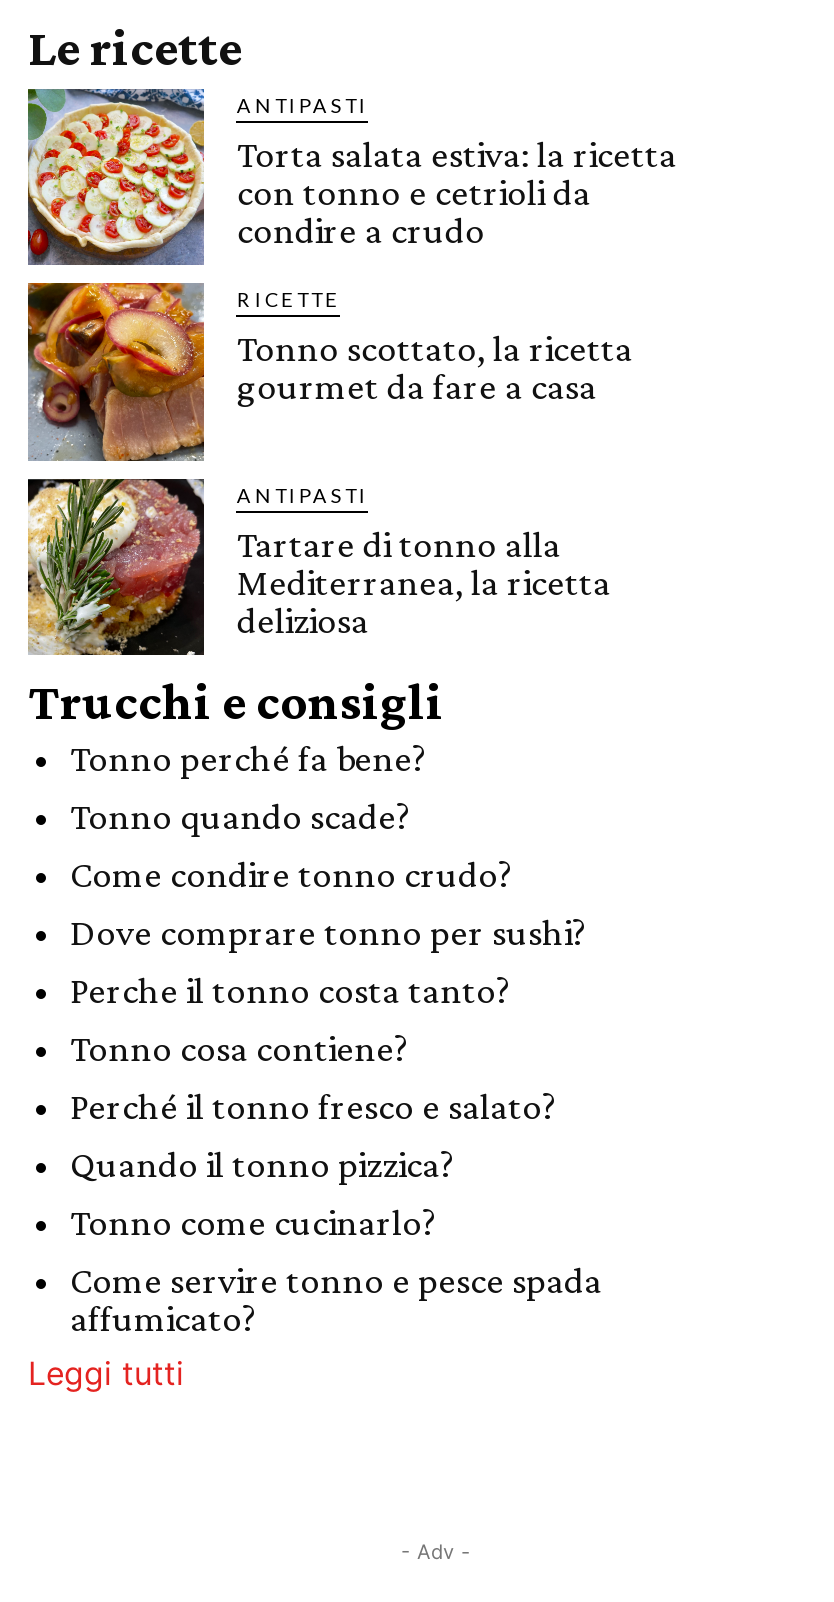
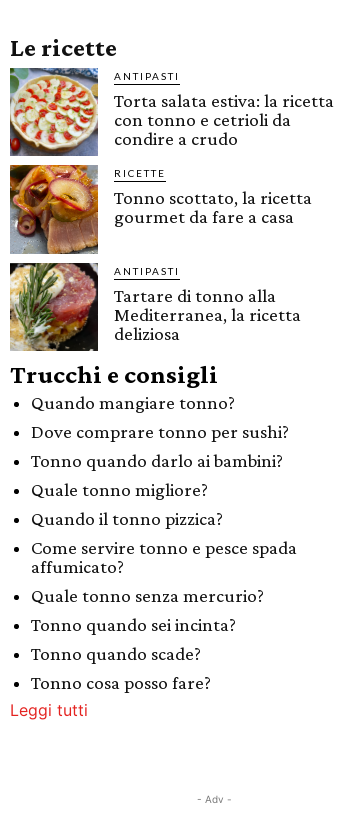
[70,738,512,896] Tonno perché fa bene? | Come condire tonno crudo? -> [31,392,235,413] Quando mangiare tonno?
moved [70,796,410,838] -> [31,643,201,664]: Tonno quando scade?
moved [70,912,586,954] -> [31,421,289,442]: Dove comprare tonno per sushi?
[70,970,556,1128] Perche il tonno costa tanto? | Tonno cosa contiene? | Perché il tonno fresco e salato? -> [31,450,283,500] Tonno quando darlo ai bambini? | Quale tonno migliore?
moved [70,1144,454,1186] -> [31,508,223,529]: Quando il tonno pizzica?
[70,1202,436,1244] Tonno come cucinarlo? -> none
moved [70,1260,602,1340] -> [31,537,297,577]: Come servire tonno e pesce spada | affumicato?
none -> [31,585,264,693] Quale tonno senza mercurio? | Tonno quando sei incinta? | Tonno cosa posso fare?

